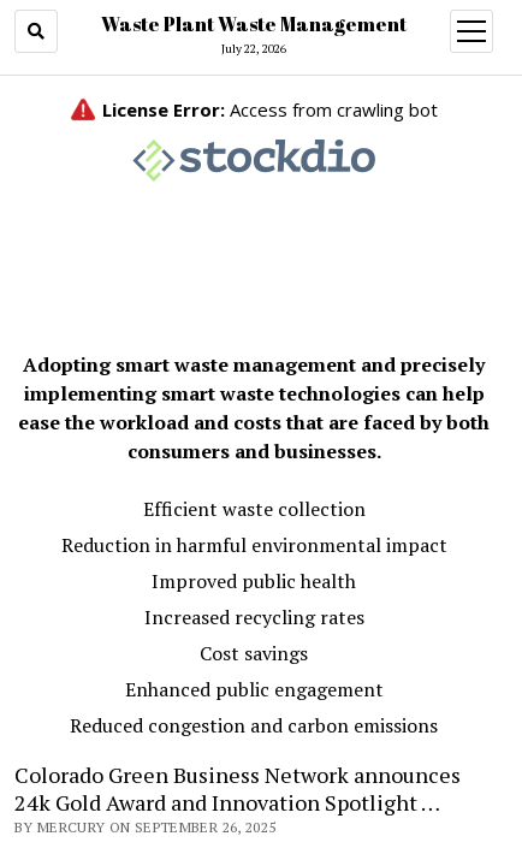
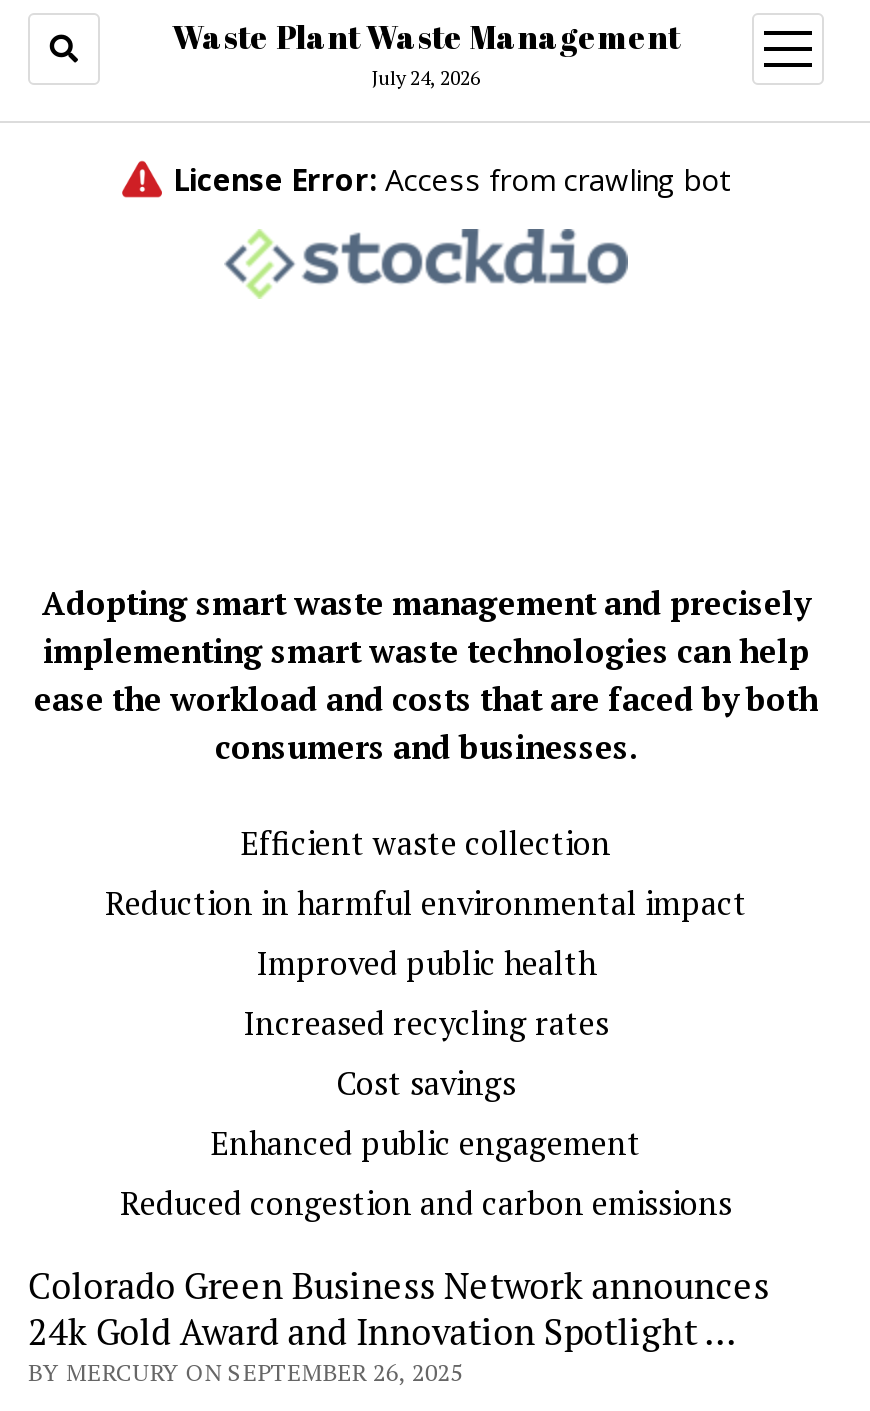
[221,41,286,57] July 22, 2026 -> [372,65,480,91] July 24, 2026

